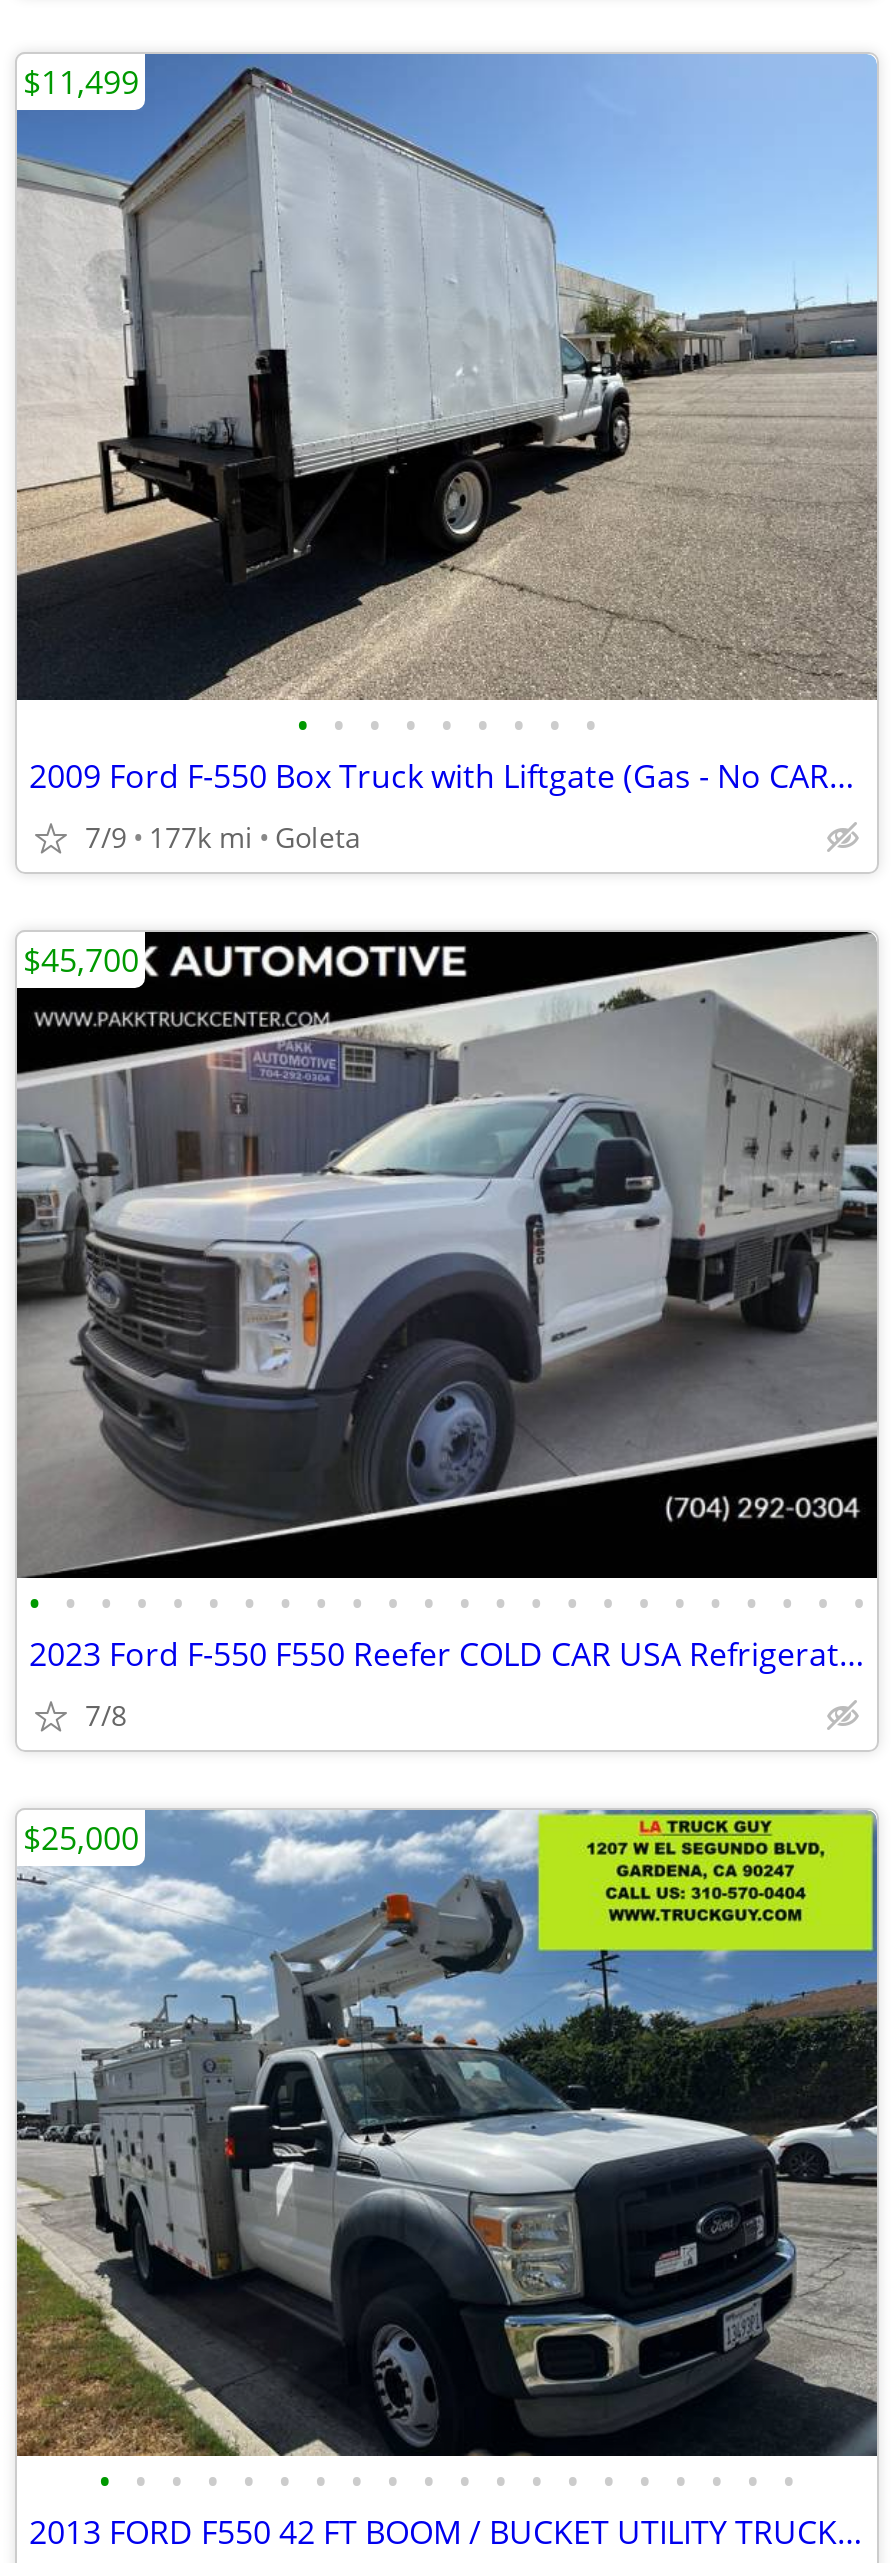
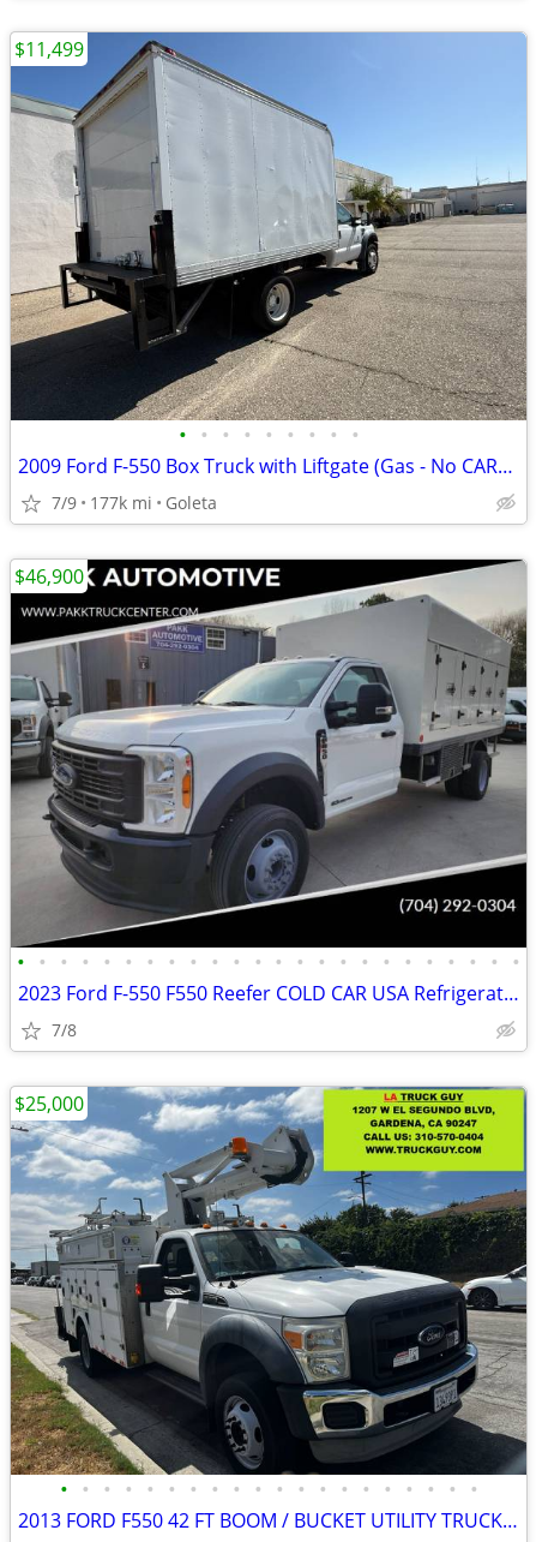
[23,938,139,982] $45,700 -> [14,563,84,590] $46,900

